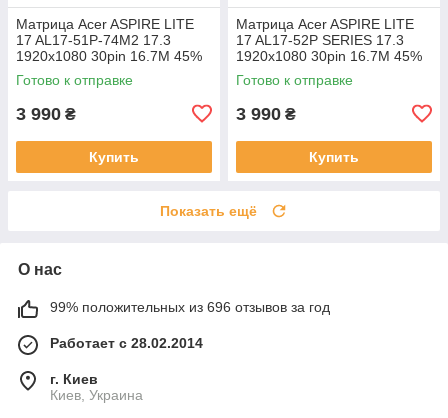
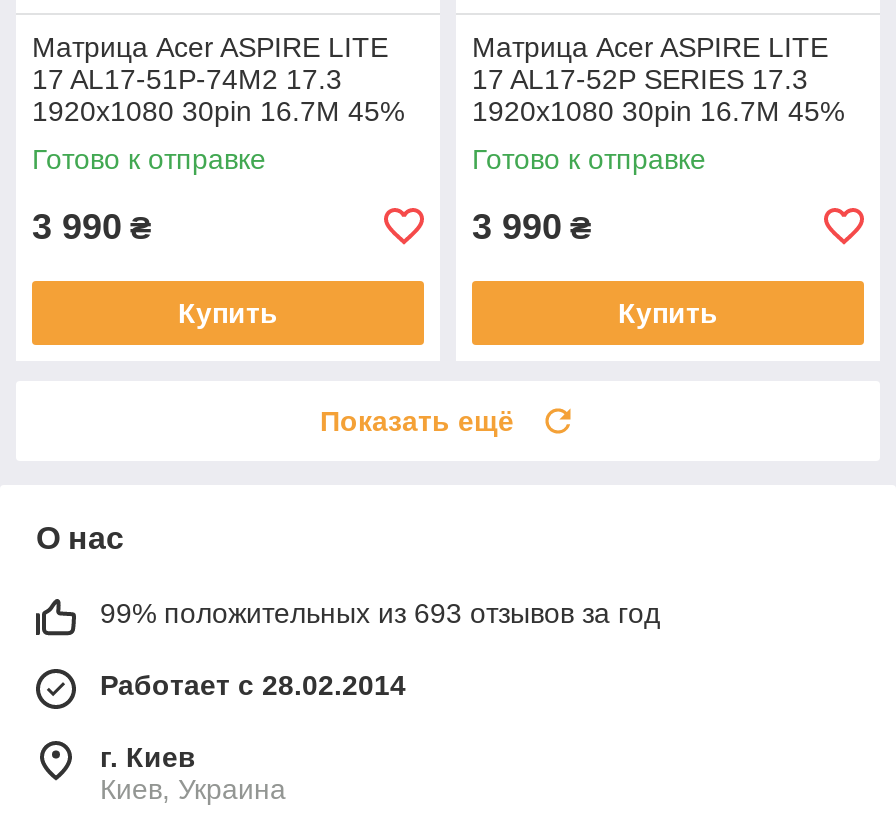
[50,299,330,315] 99% положительных из 696 отзывов за год -> [100,597,660,629] 99% положительных из 693 отзывов за год

